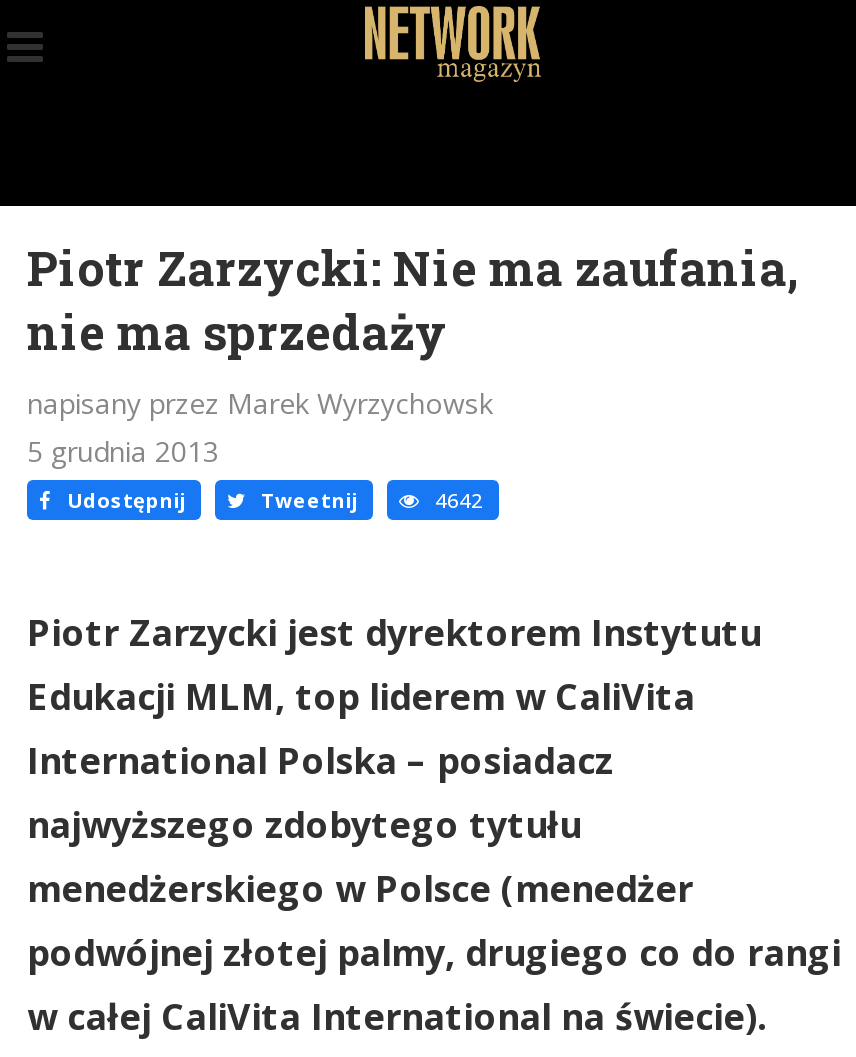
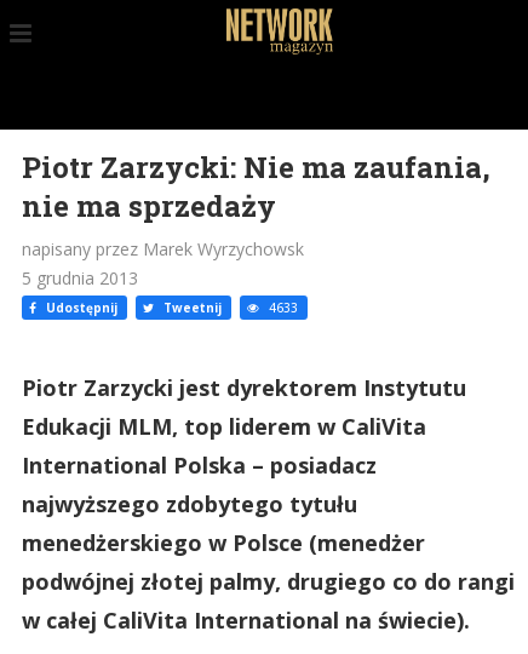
[429,486,483,514] 4642 -> [265,299,298,316] 4633

